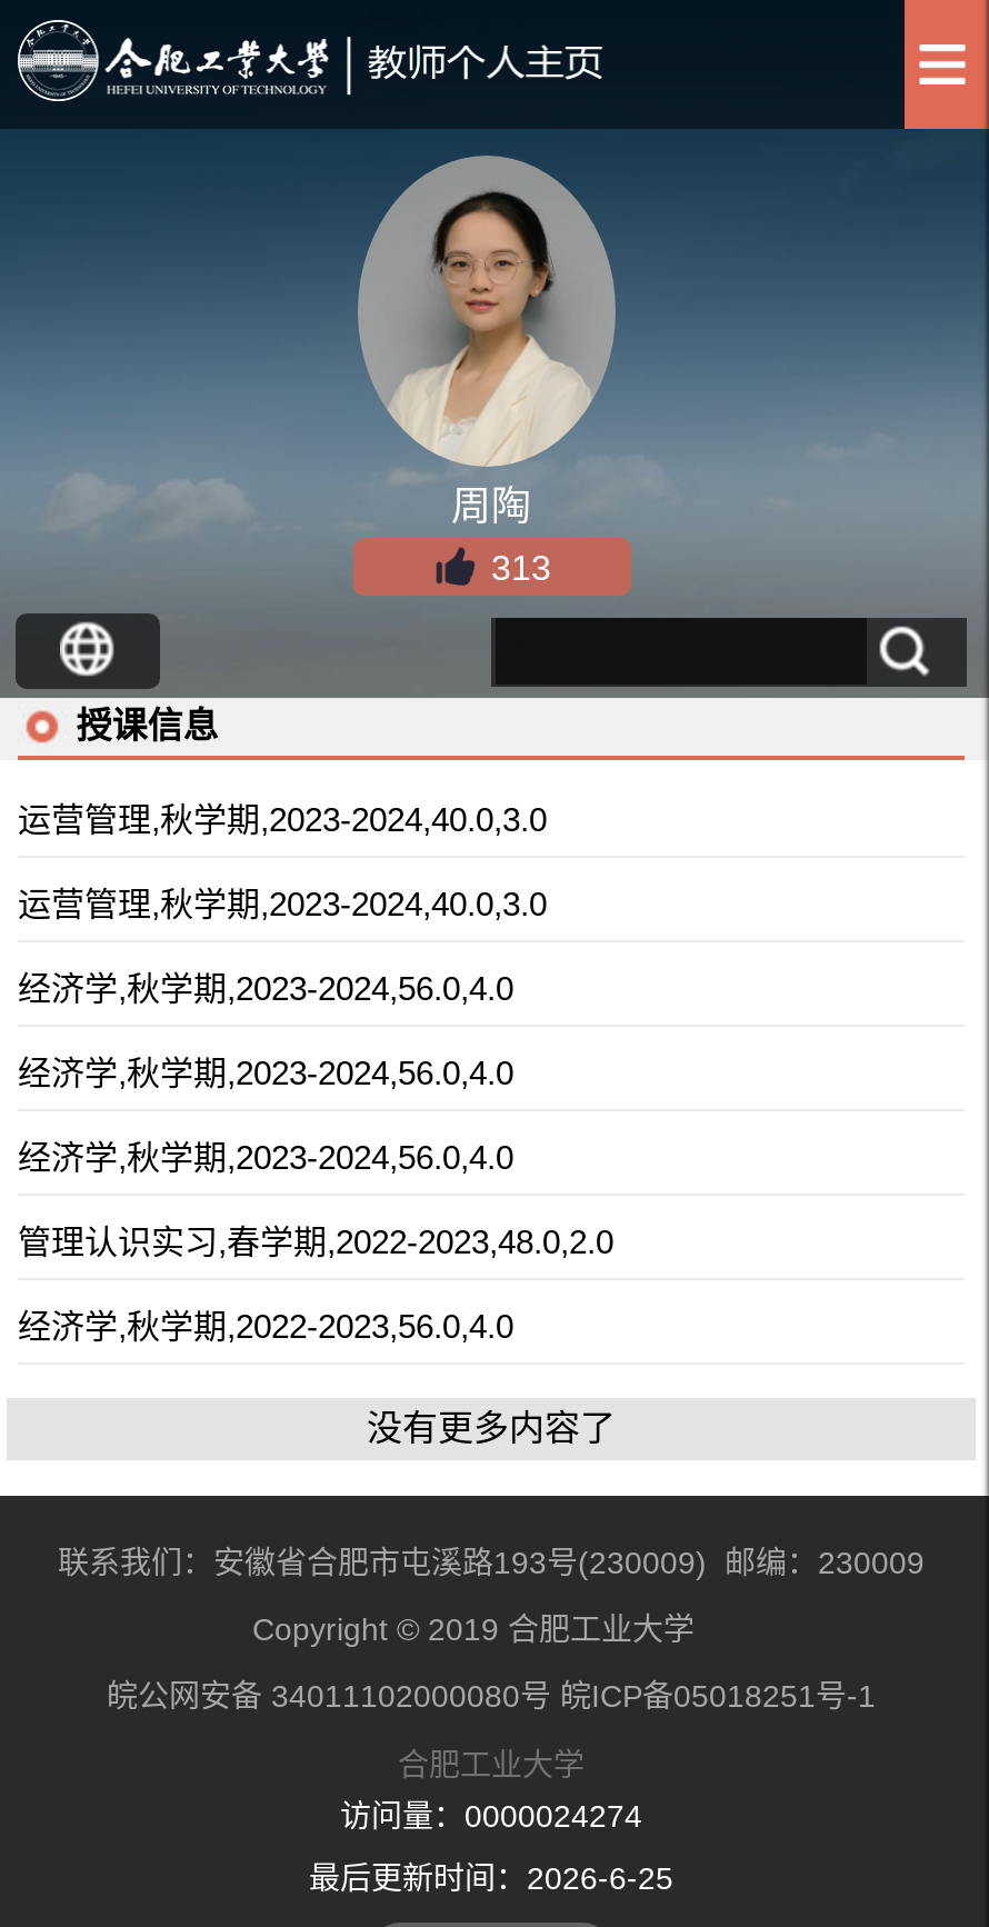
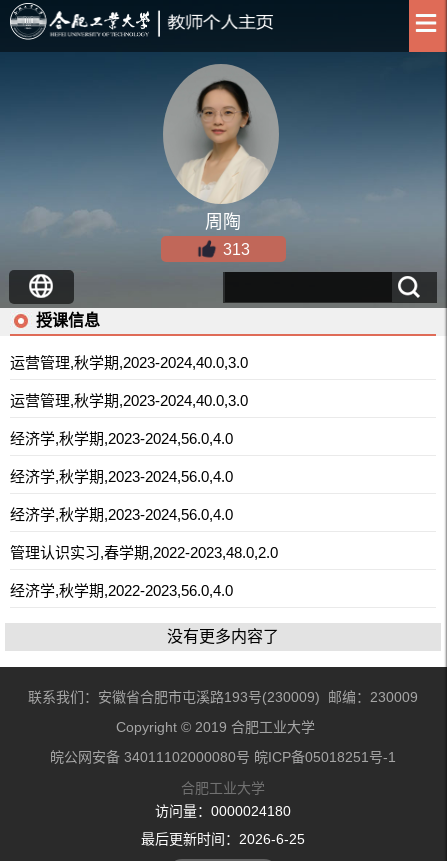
[340,1798,642,1834] 访问量：0000024274 -> [155,803,291,819] 访问量：0000024180

